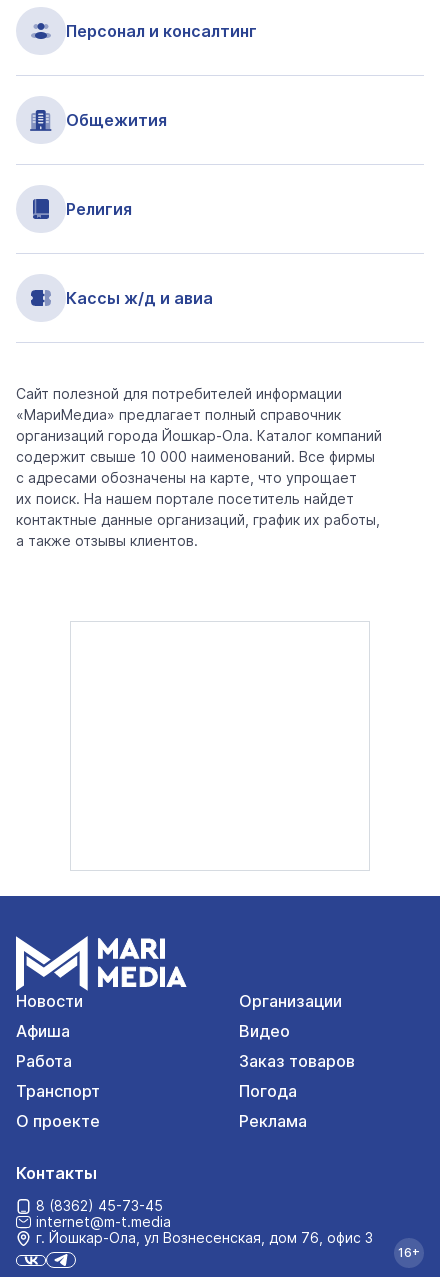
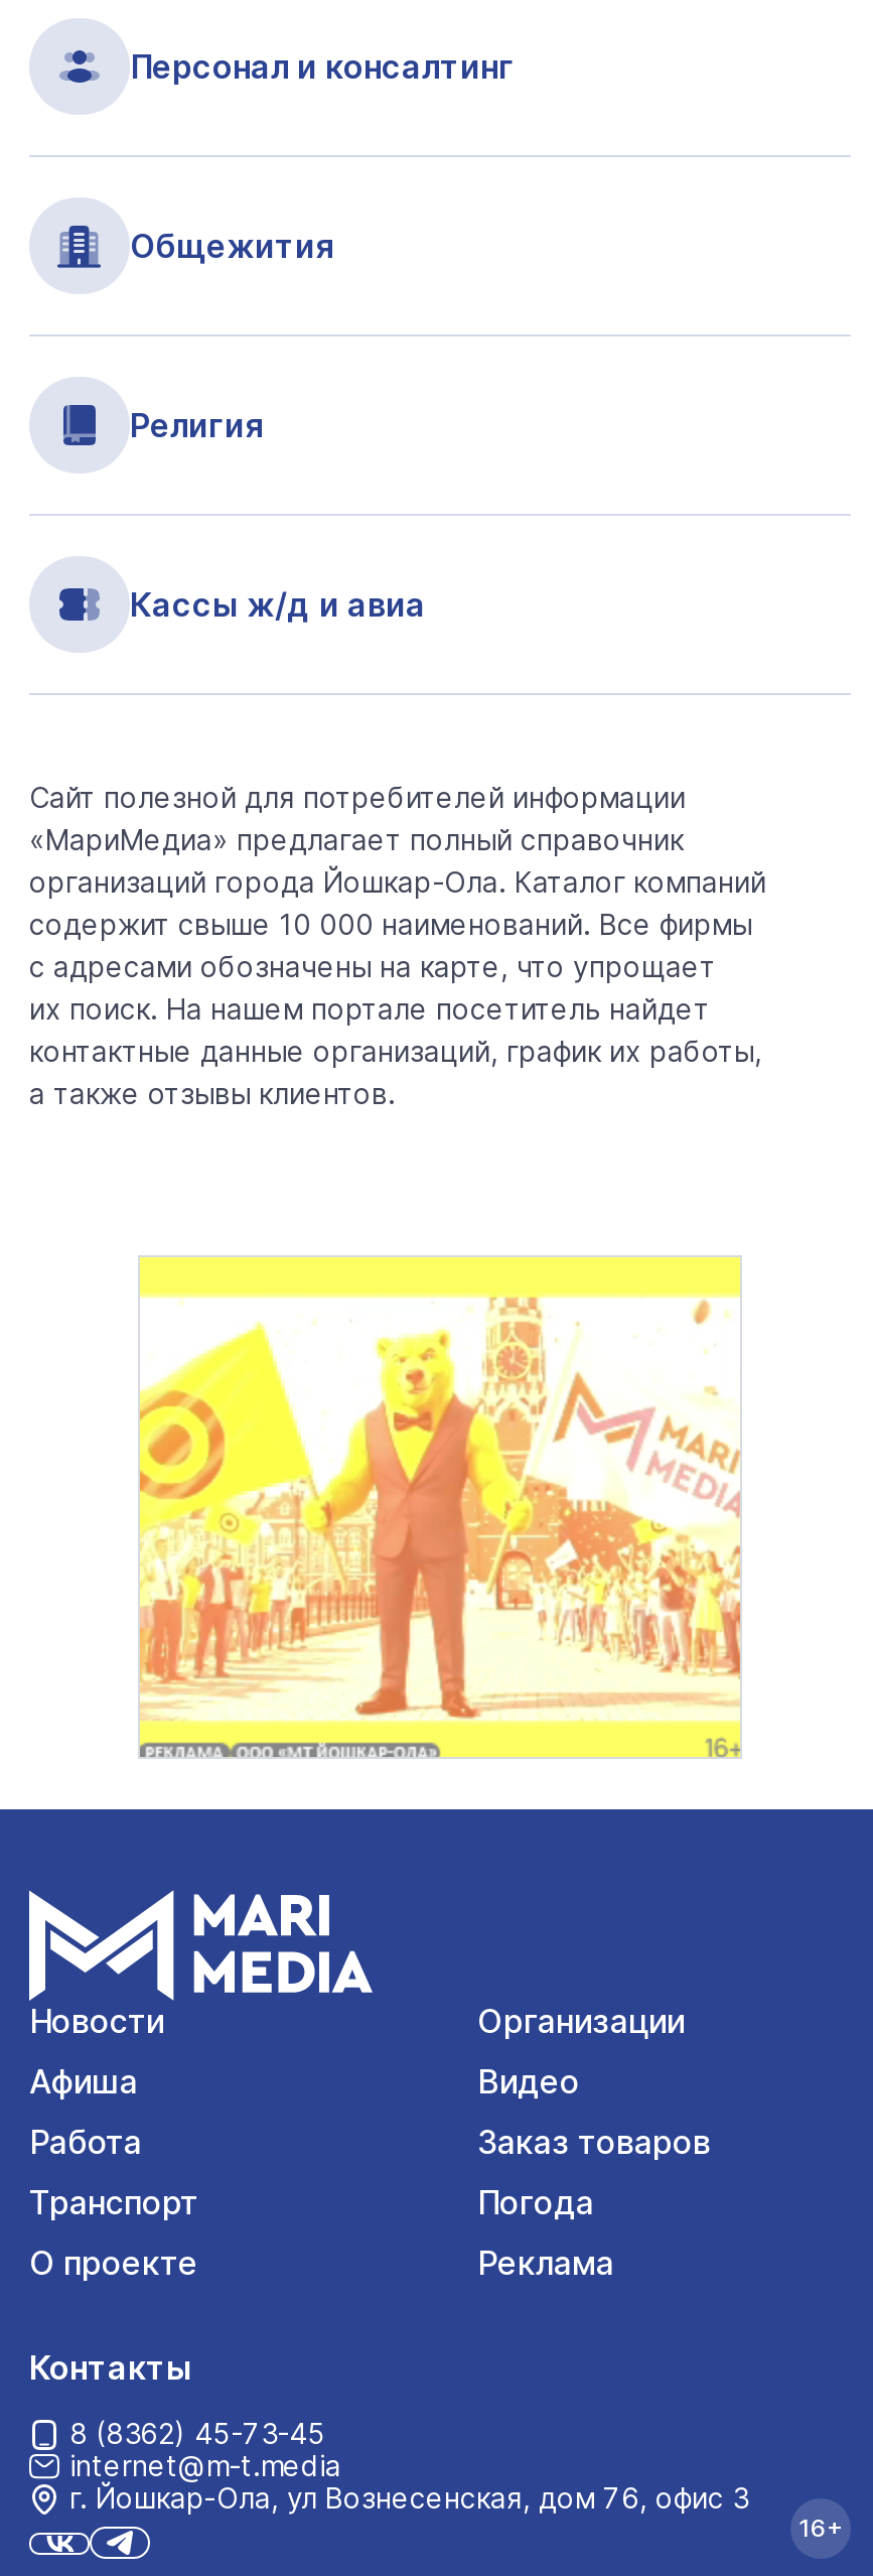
none -> [138,1255,742,1759] [image]

